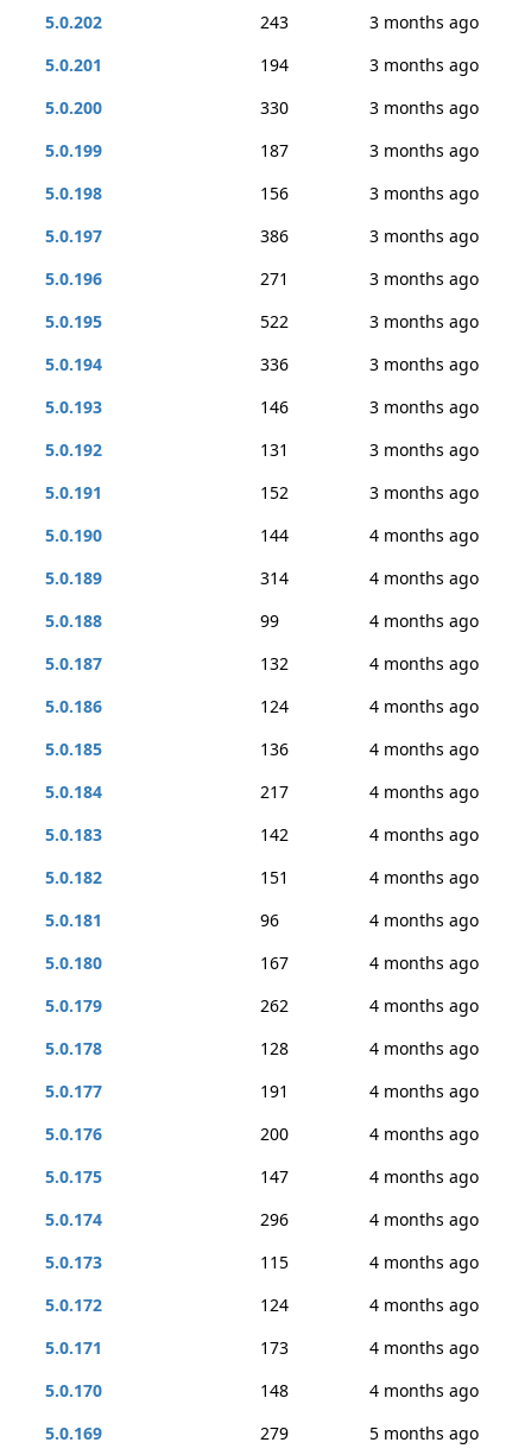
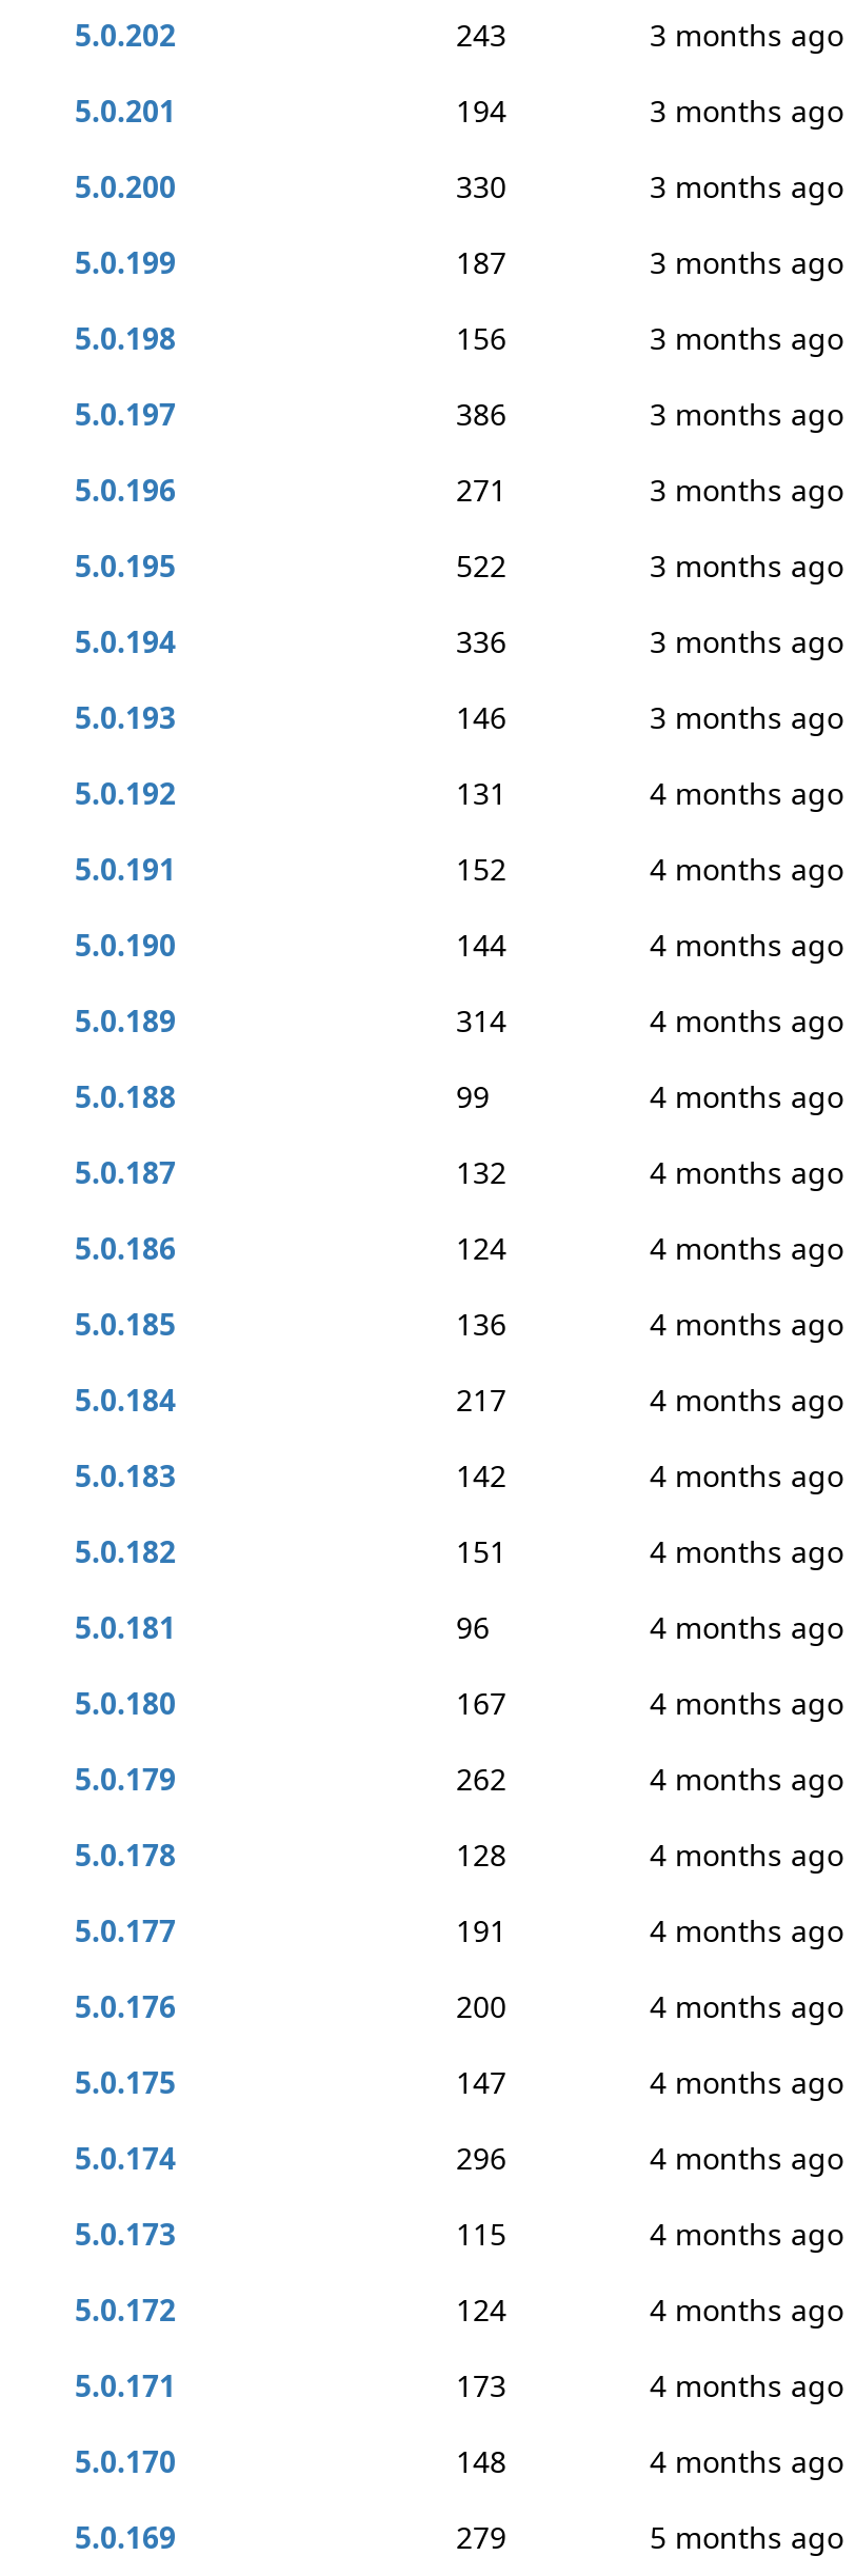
[369,438,479,461] 3 months ago -> [650,773,843,813] 4 months ago
[369,481,479,504] 3 months ago -> [650,849,843,889] 4 months ago

